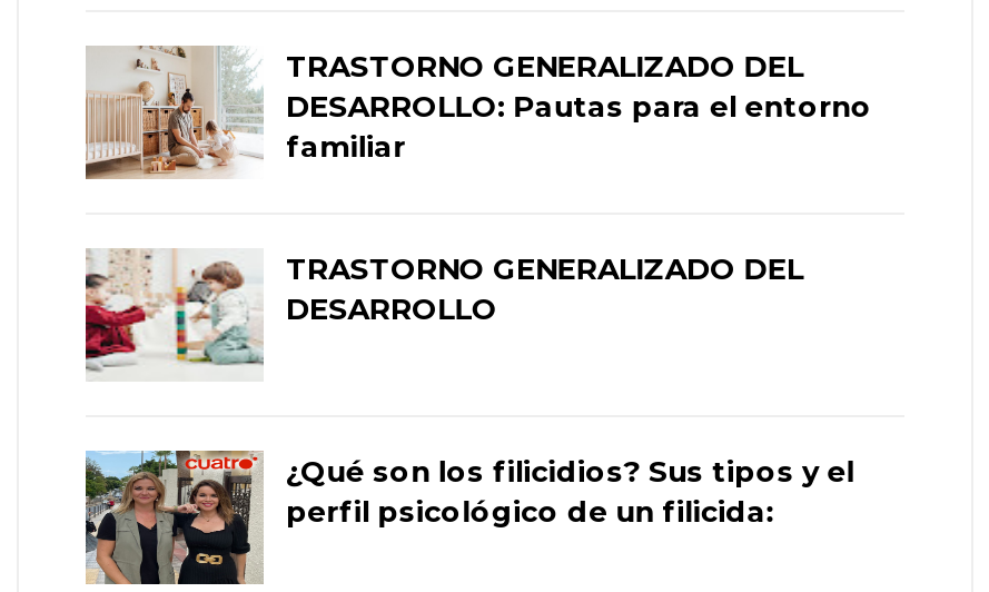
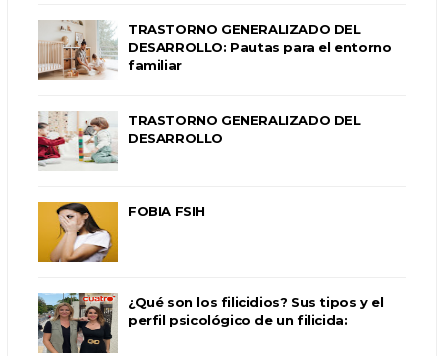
none -> [37,201,205,263] [image] | FOBIA FSIH

